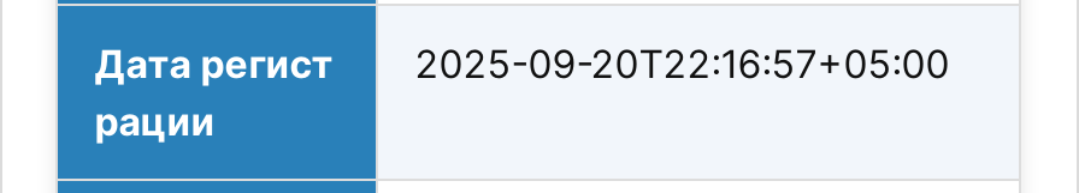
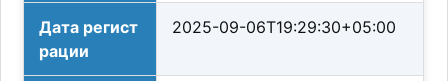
[95,40,950,88] Дата регист 2025-09-20T22:16:57+05:00 -> [39,17,396,37] Дата регист 2025-09-06T19:29:30+05:00

